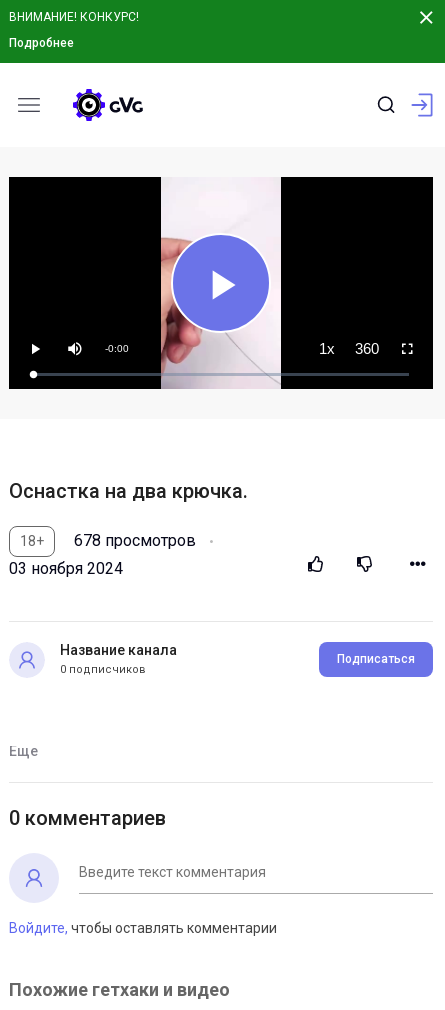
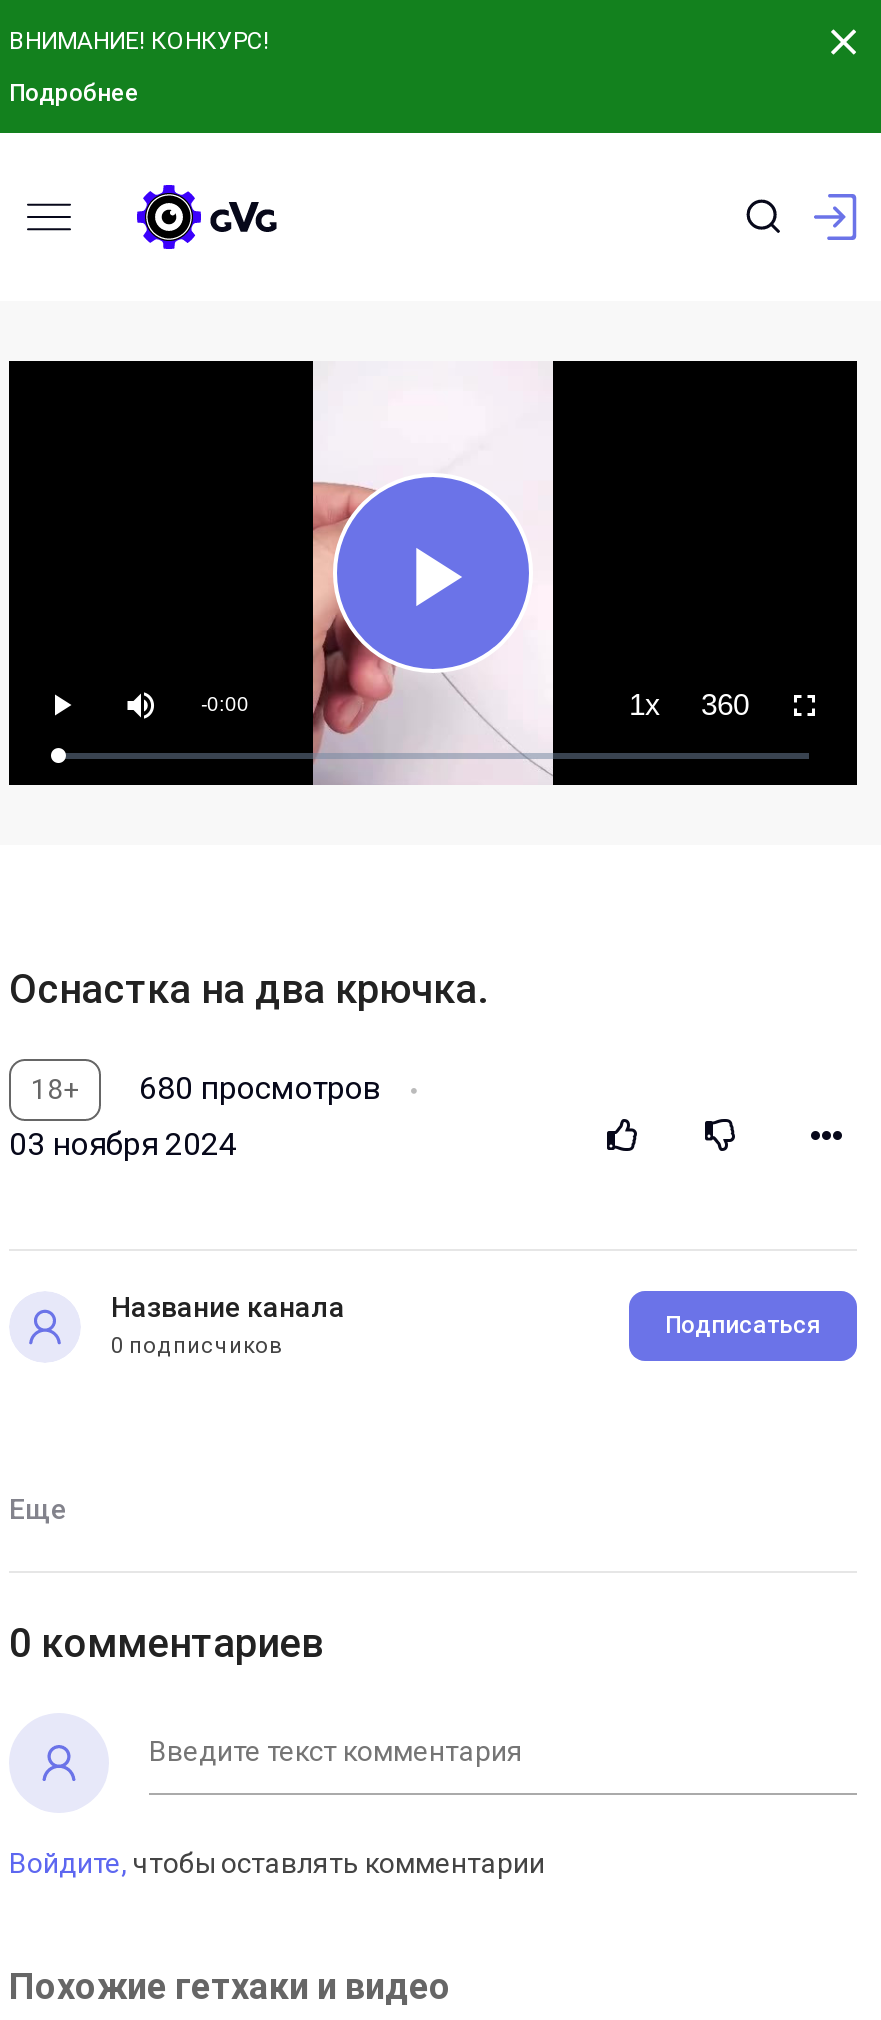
[20,531,196,550] 18+ 678 просмотров -> [31,1069,383,1107] 18+ 680 просмотров

